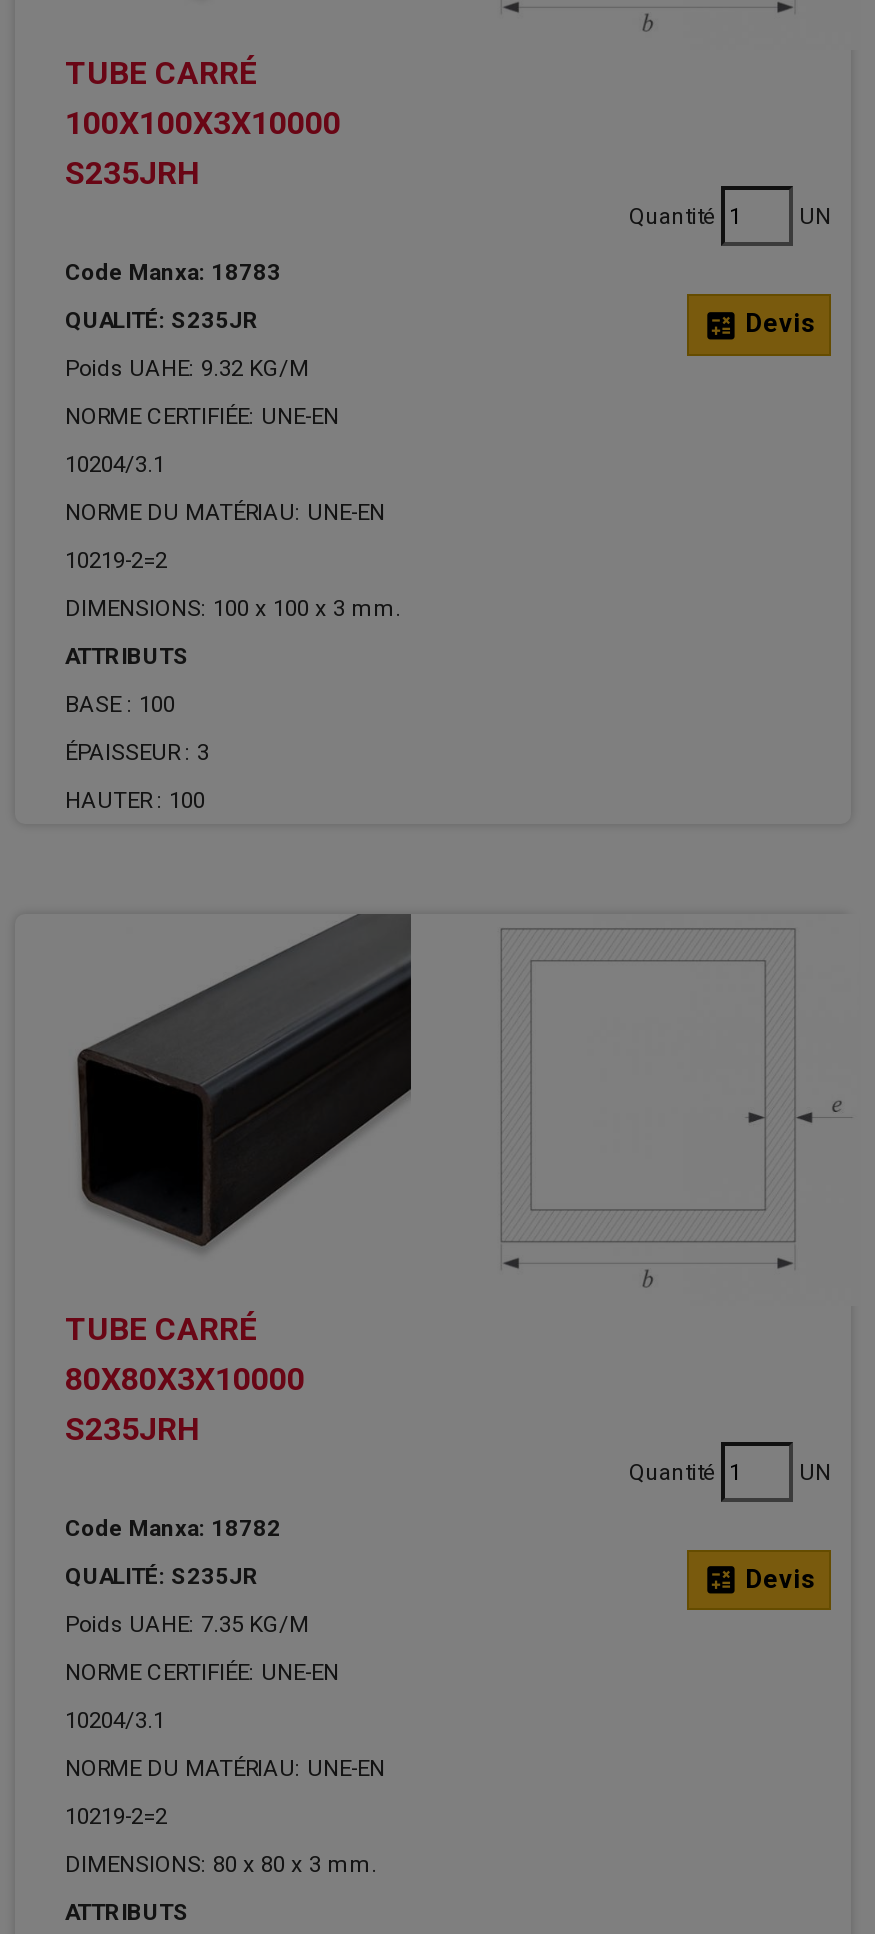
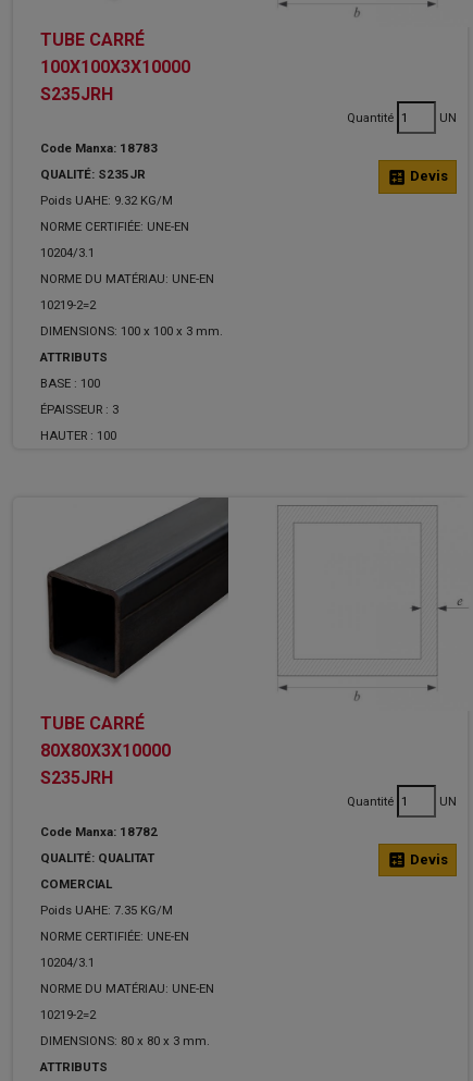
[65,1562,259,1590] QUALITÉ: S235JR -> [40,850,154,891] QUALITÉ: QUALITAT | COMERCIAL

